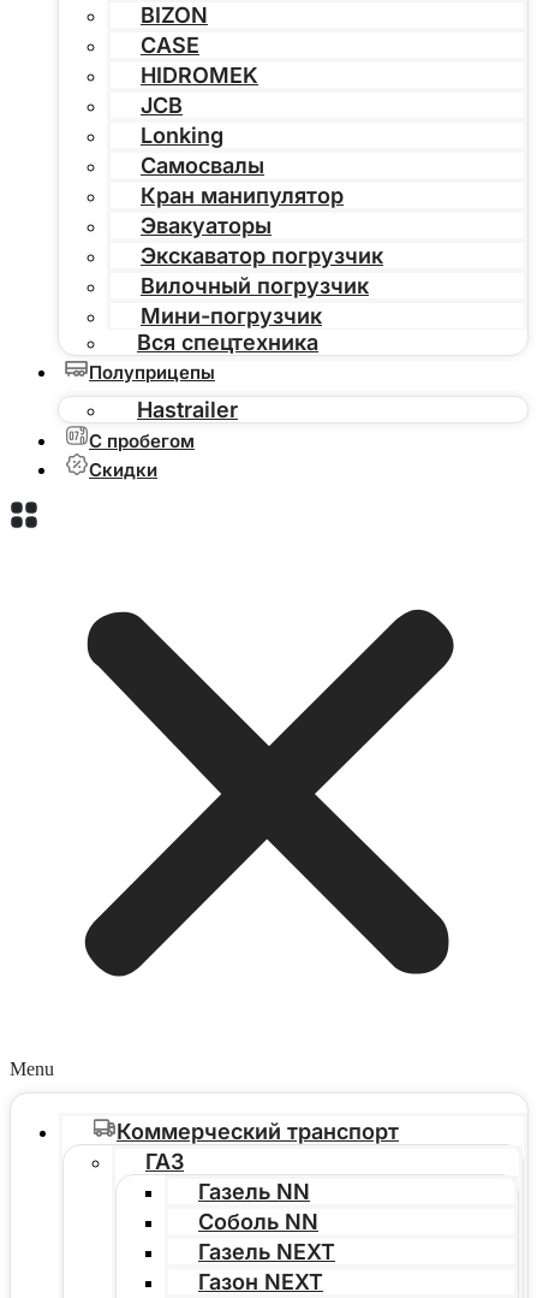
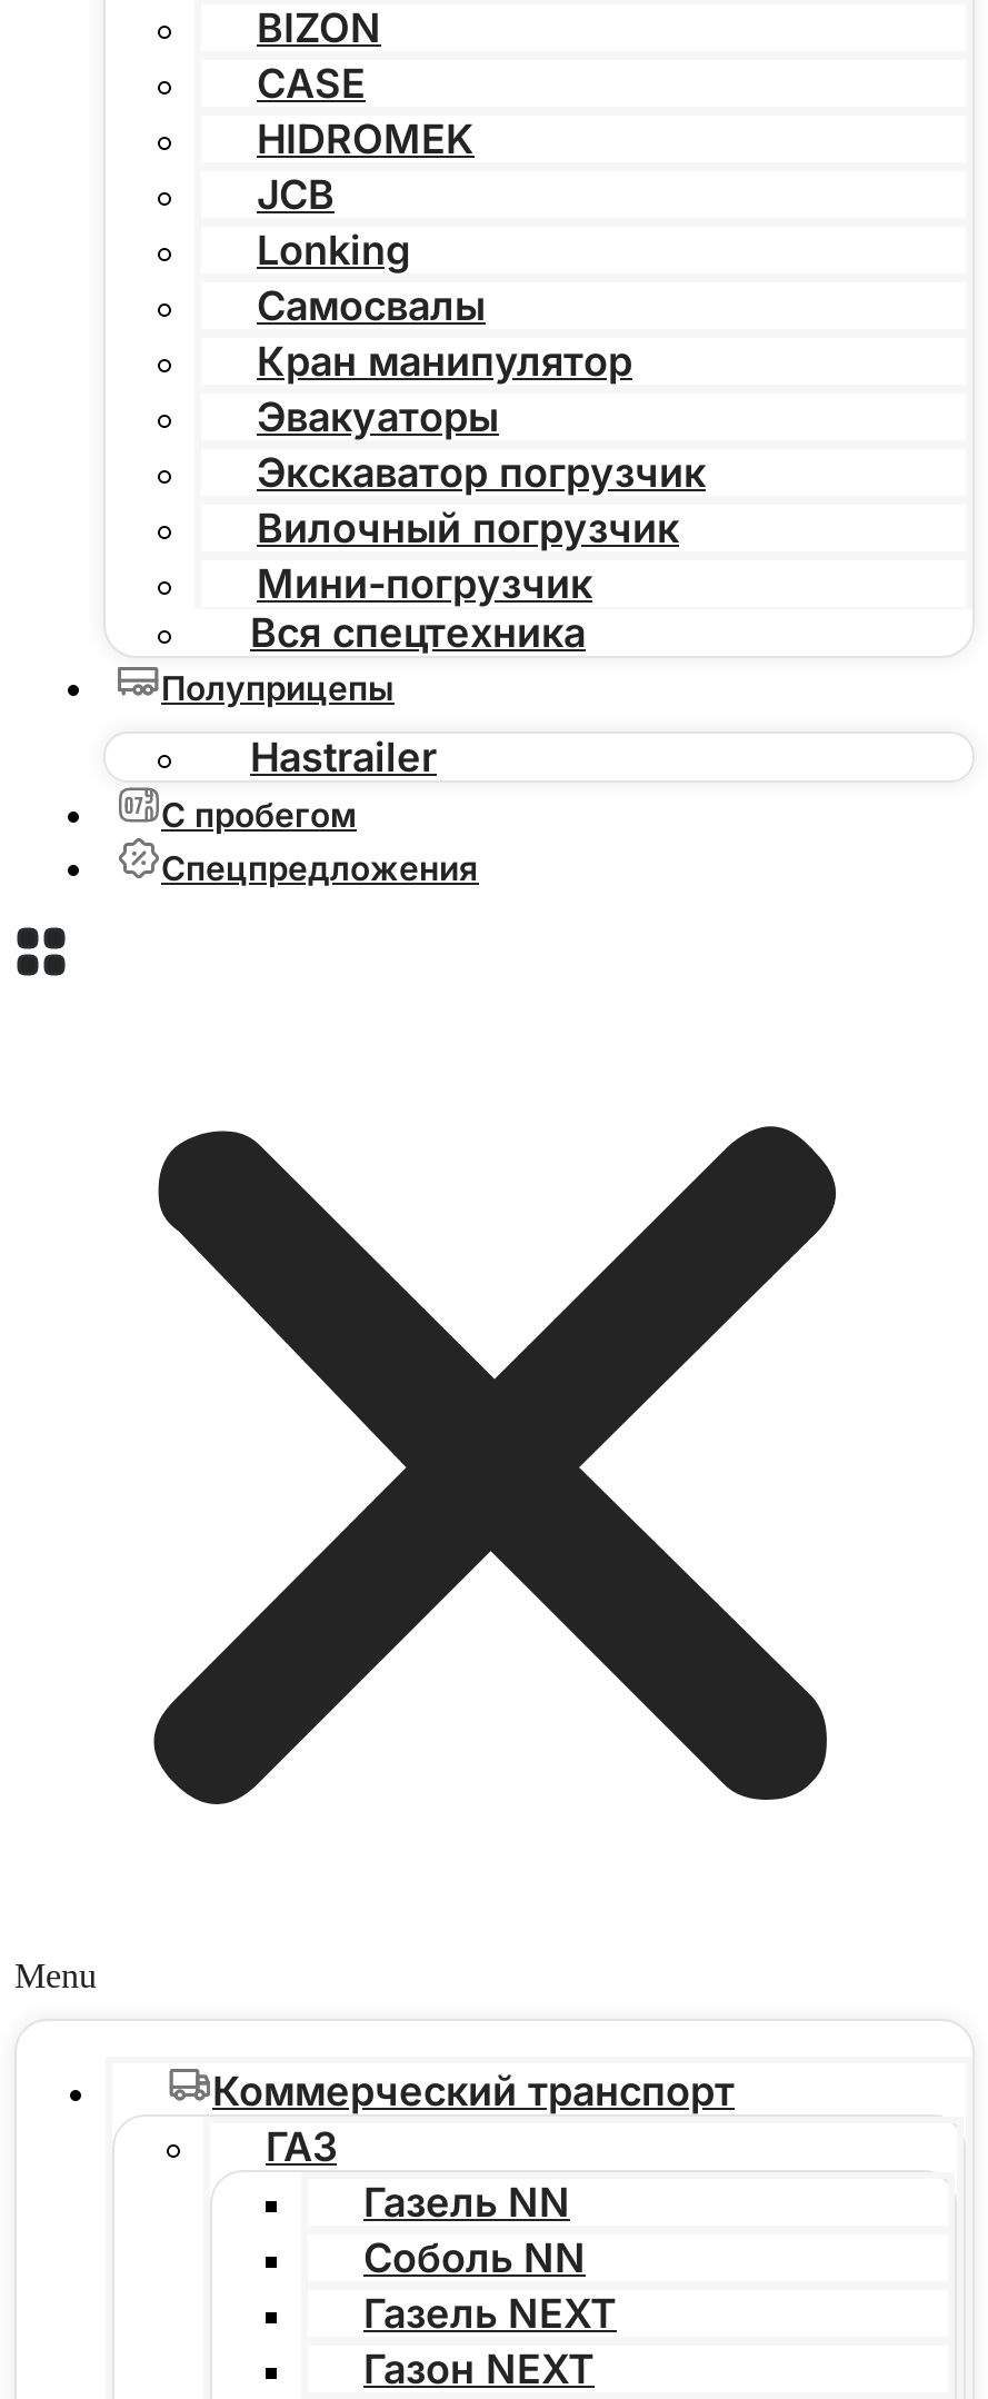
[89,459,157,482] Скидки -> [161,848,479,890] Спецпредложения

